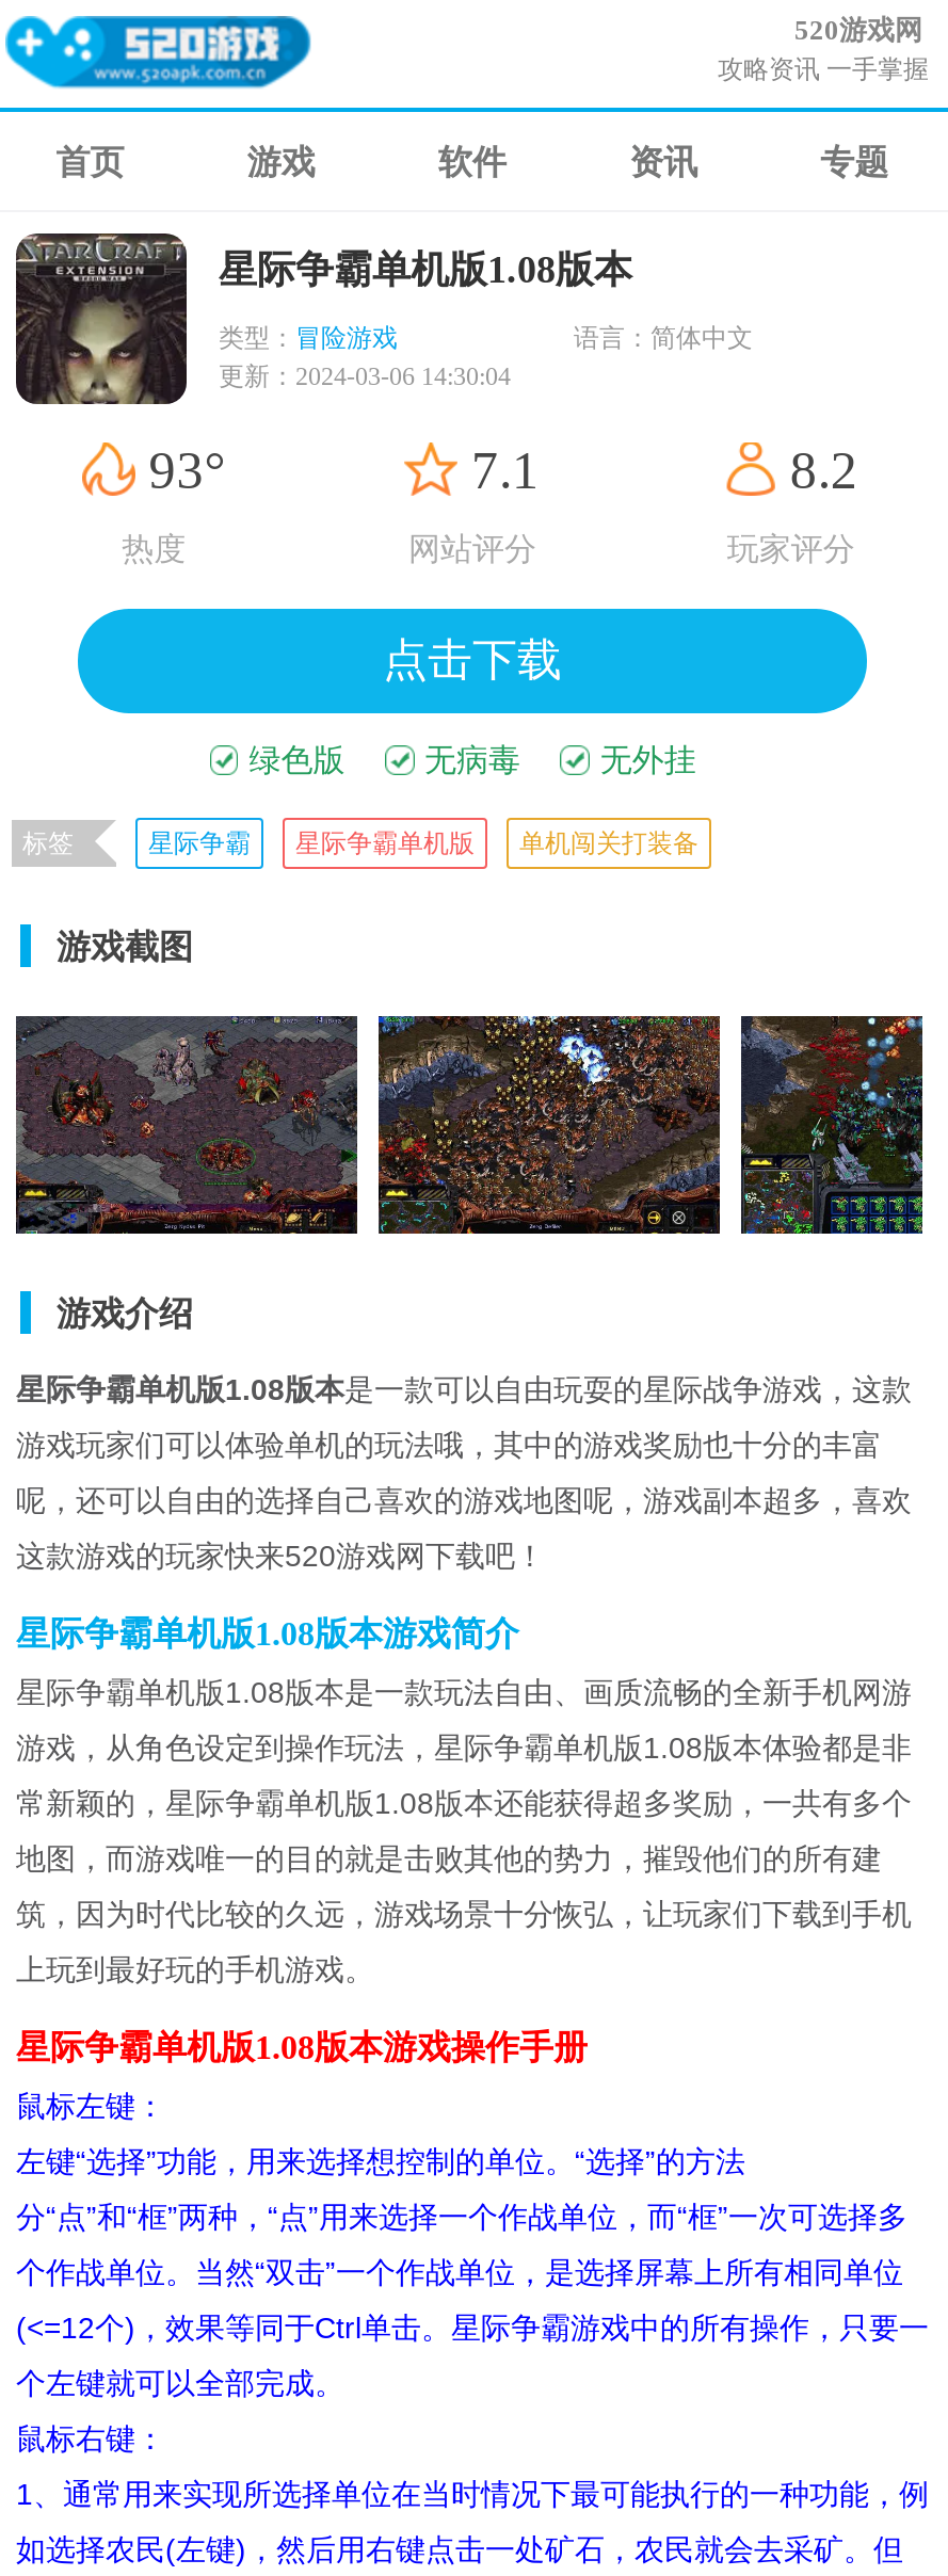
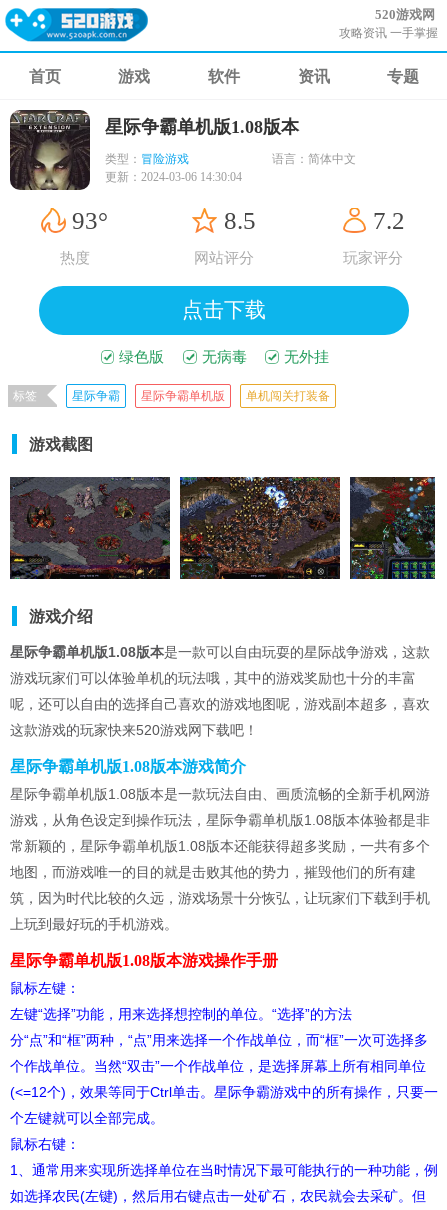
[471,442,540,499] 7.1 -> [223,208,255,235] 8.5
[790,442,858,499] 8.2 -> [373,208,405,235] 7.2

